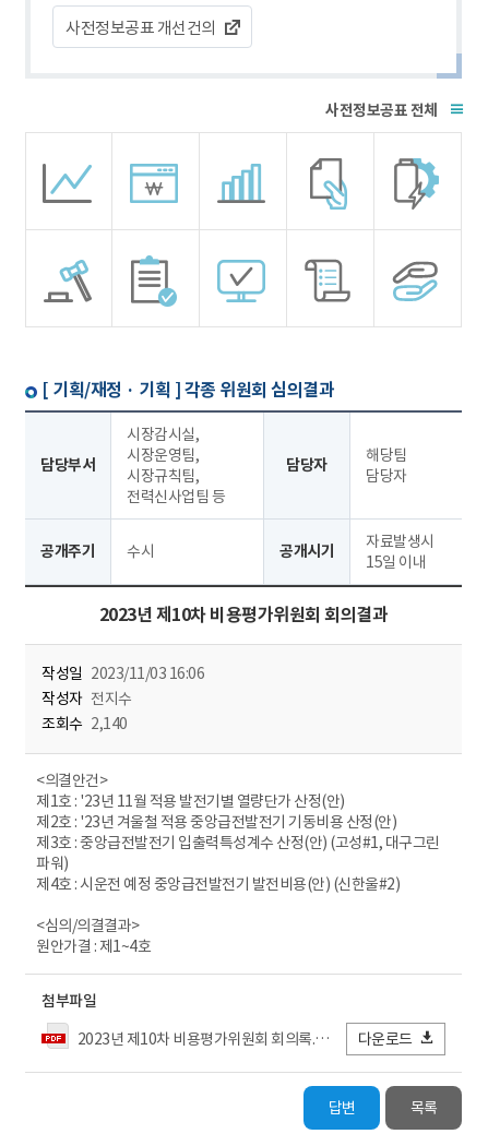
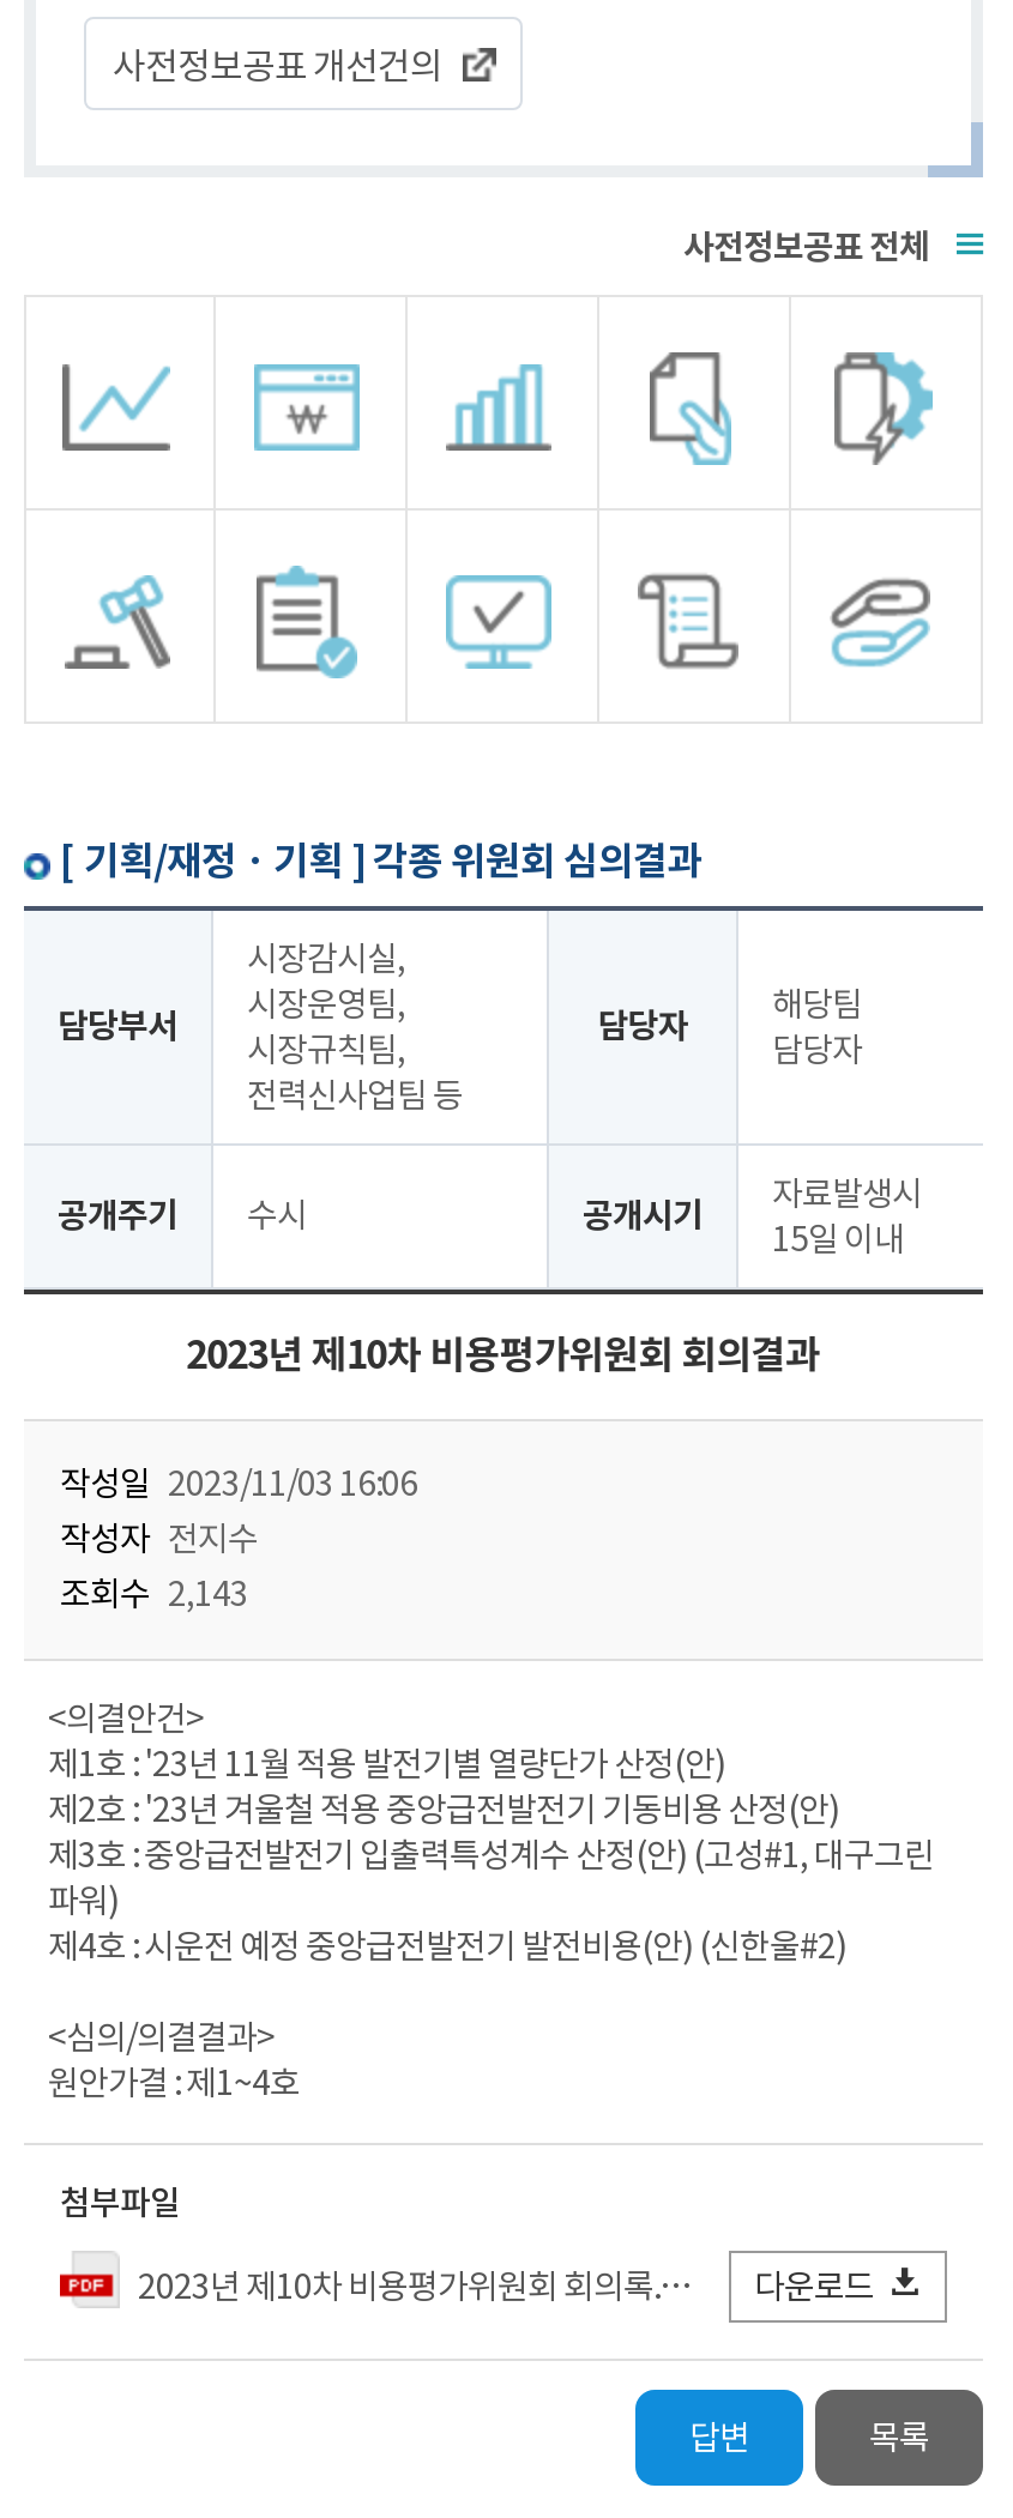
[41,714,127,733] 조회수 2,140 -> [60,1572,248,1616] 조회수 2,143

